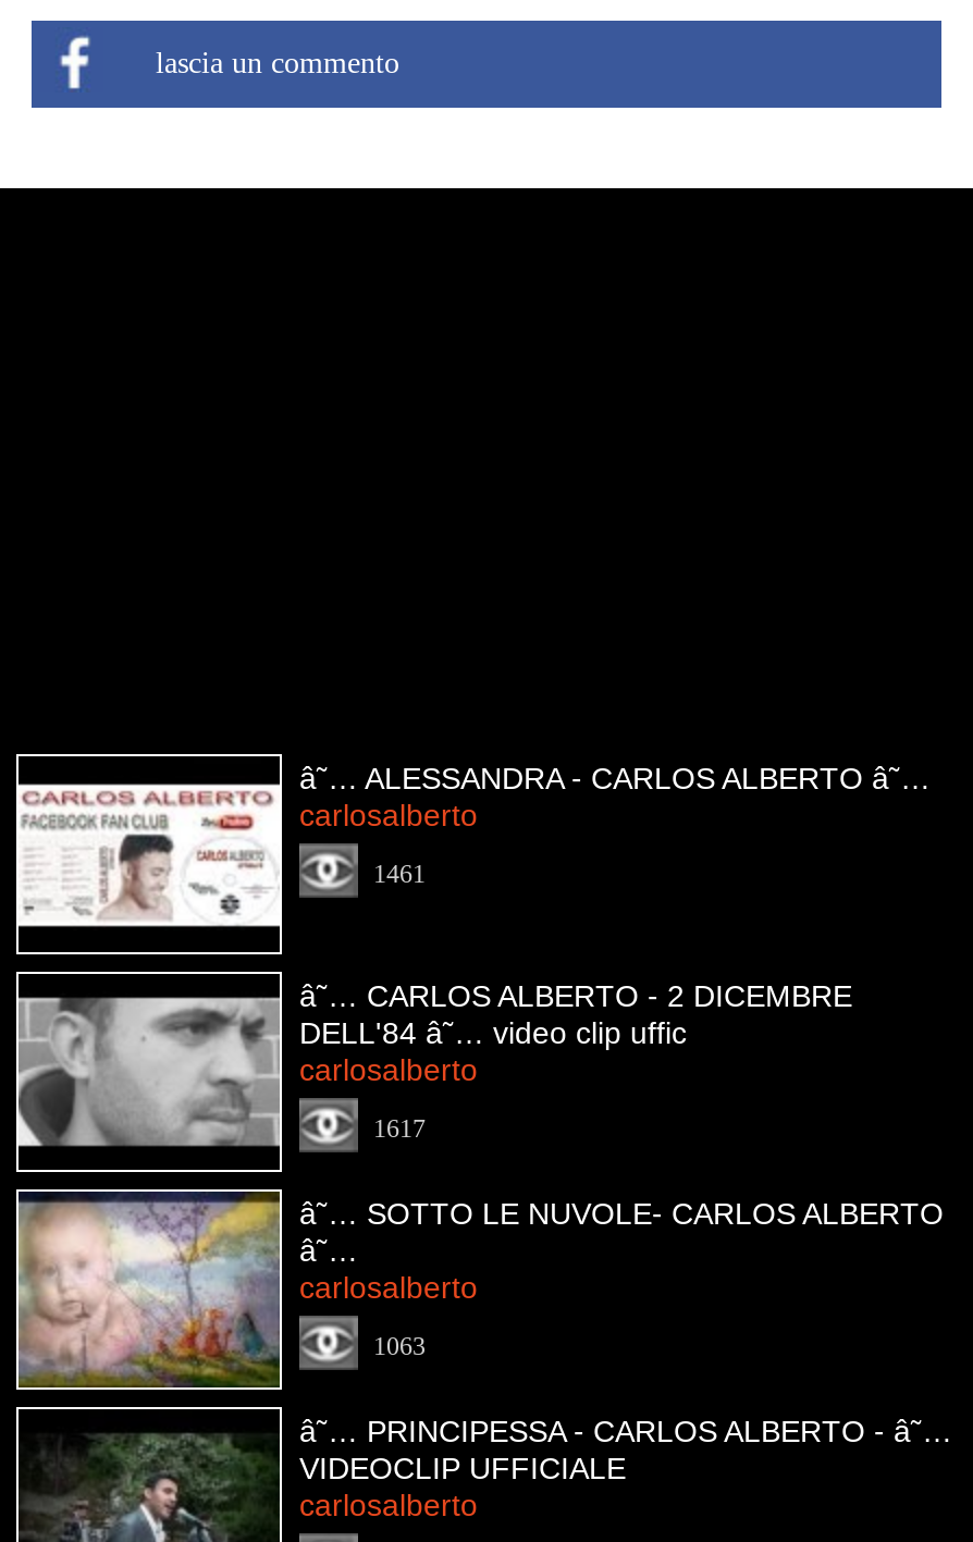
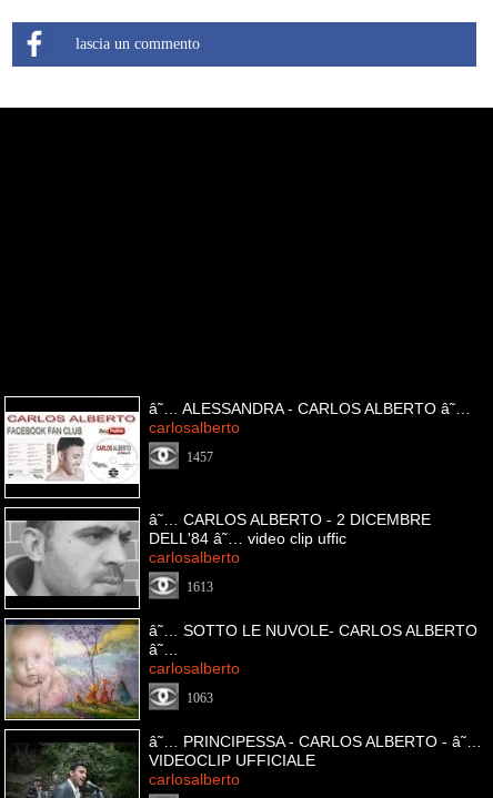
[373,859,426,889] 1461 -> [187,449,213,465] 1457
[373,1113,426,1144] 1617 -> [187,579,213,595] 1613

